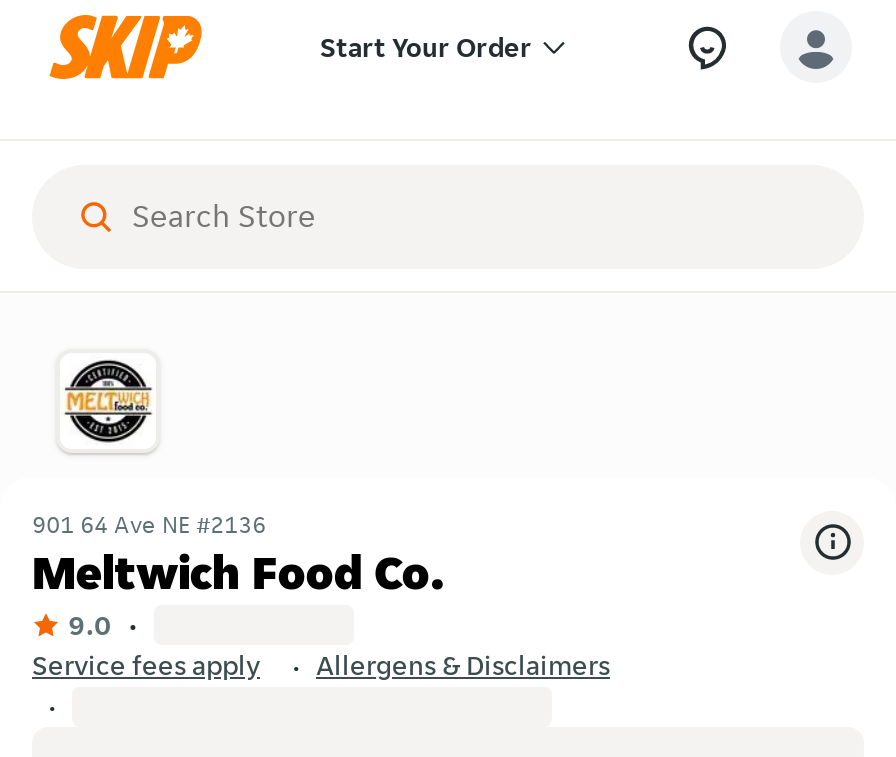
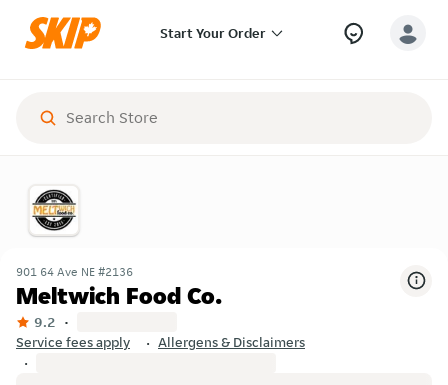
[68,607,112,643] 9.0 -> [34,313,56,331] 9.2

